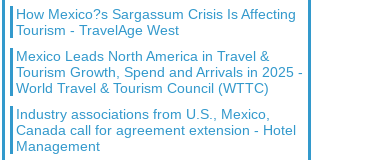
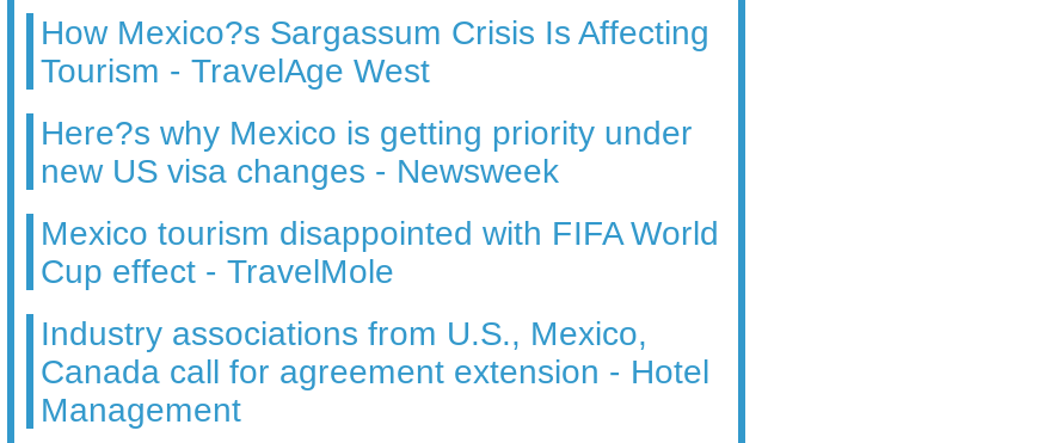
[16,48,303,96] Mexico Leads North America in Travel & | Tourism Growth, Spend and Arrivals in 2025 - | World Travel & Tourism Council (WTTC) -> [41,113,719,290] Here?s why Mexico is getting priority under | new US visa changes - Newsweek | Mexico tourism disappointed with FIFA World | Cup effect - TravelMole

